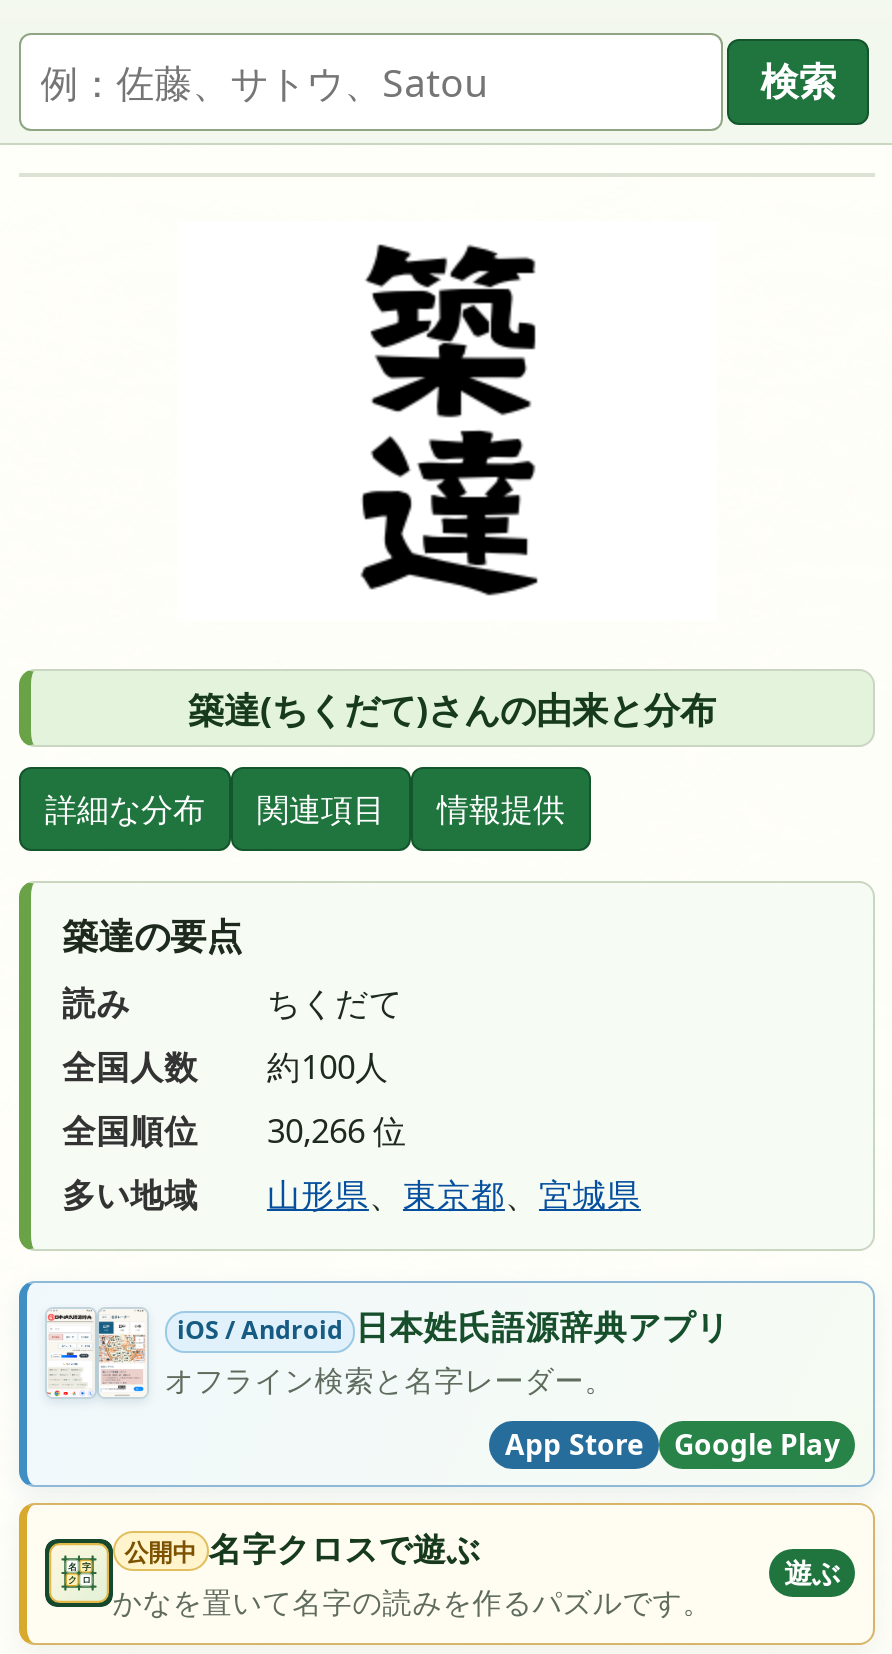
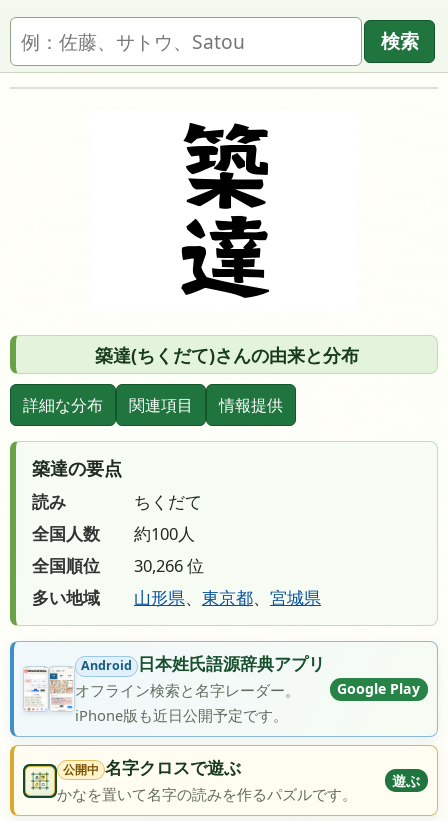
[45,1304,730,1395] [image] | iOS / Android 日本姓氏語源辞典アプリ -> [24,652,325,711] [image] | Android 日本姓氏語源辞典アプリ
[505,1425,643,1463] App Store -> [75,705,288,725] iPhone版も近日公開予定です。
moved [674,1425,840,1463] -> [337,679,420,698]: Google Play

